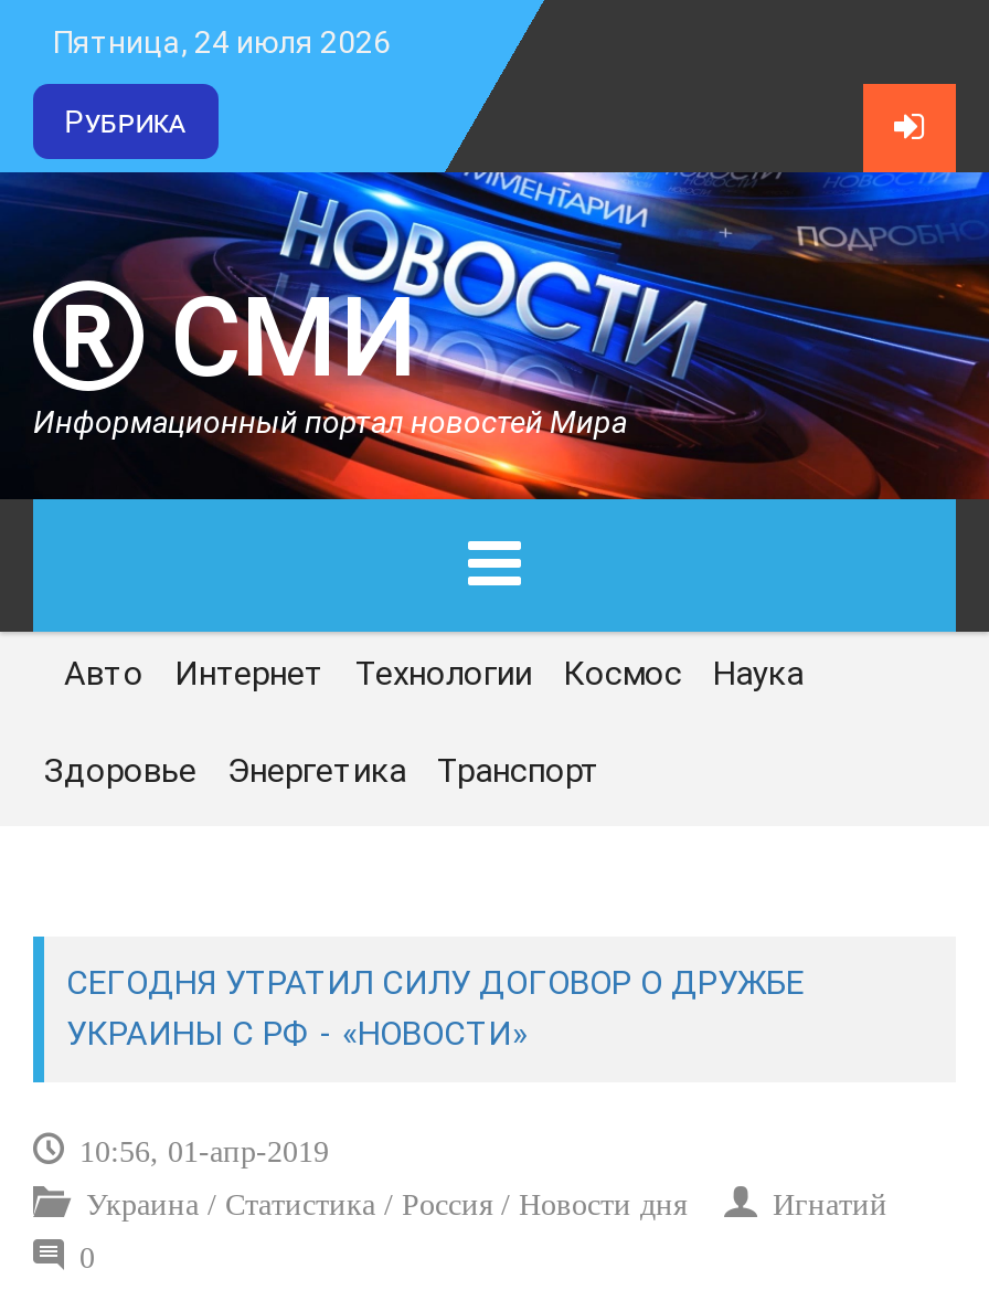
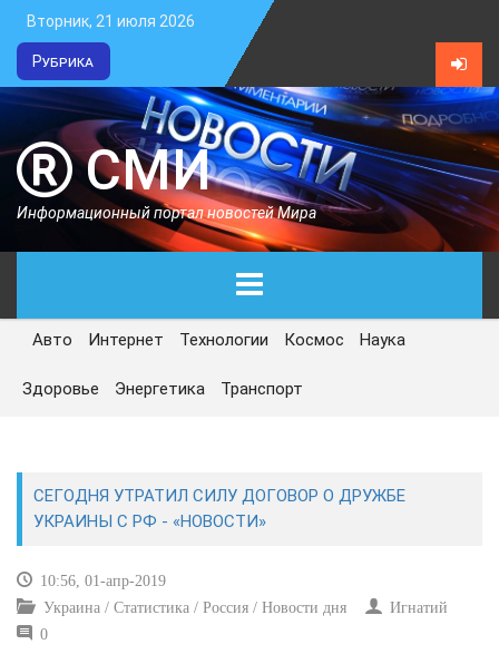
[53,24,391,60] Пятница, 24 июля 2026 -> [27,12,195,30] Вторник, 21 июля 2026

